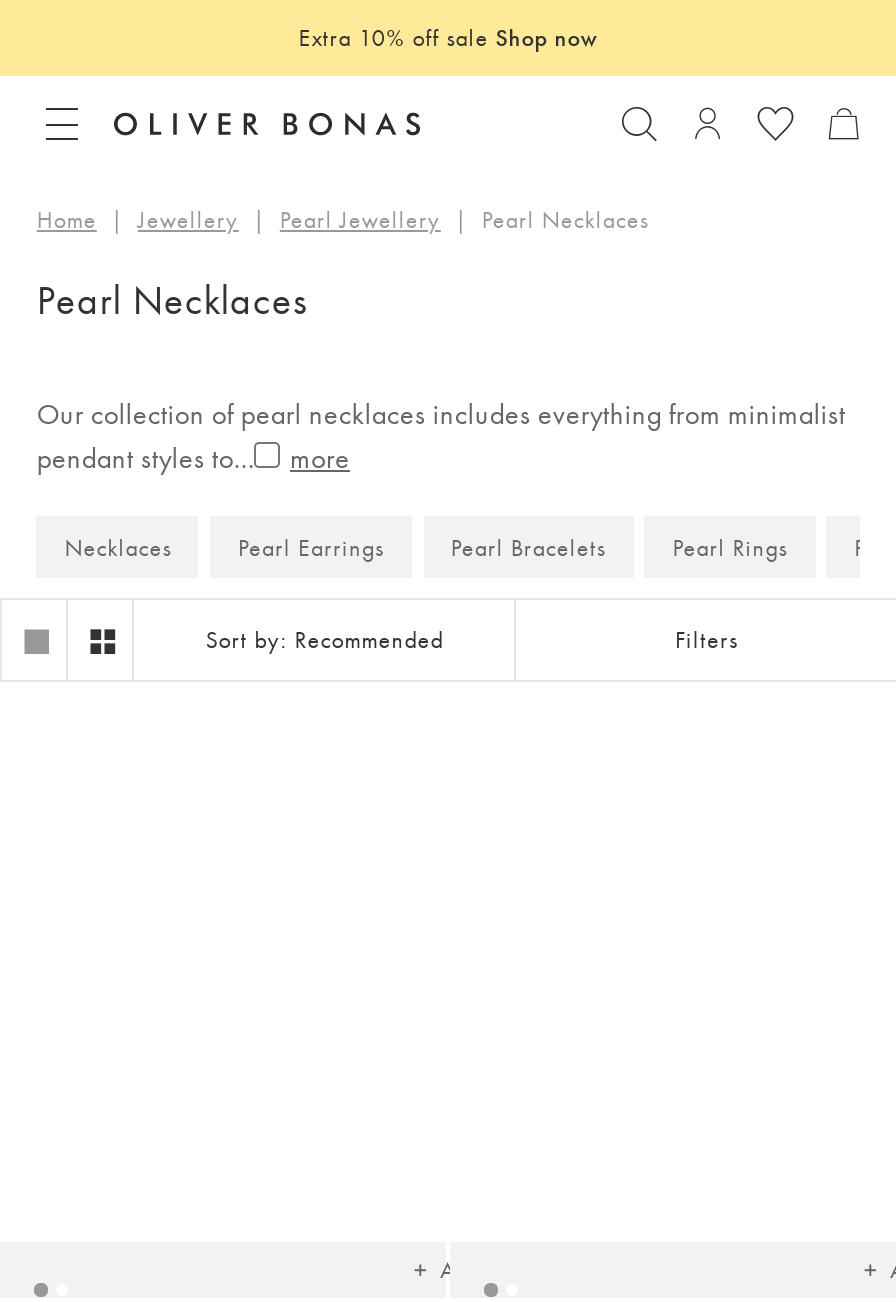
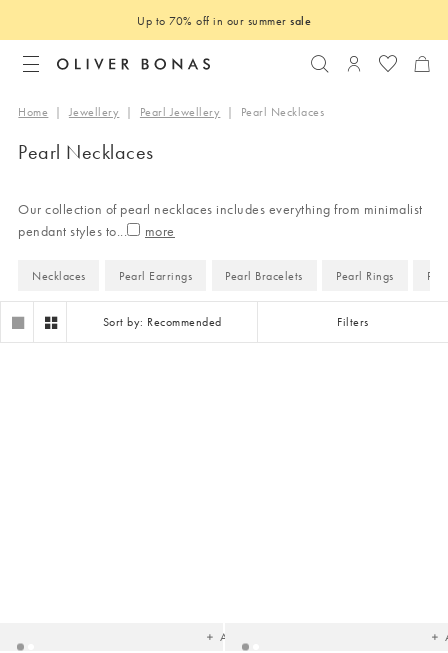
[298,21,598,53] Extra 10% off sale Shop now -> [137,13,311,29] Up to 70% off in our summer sale

